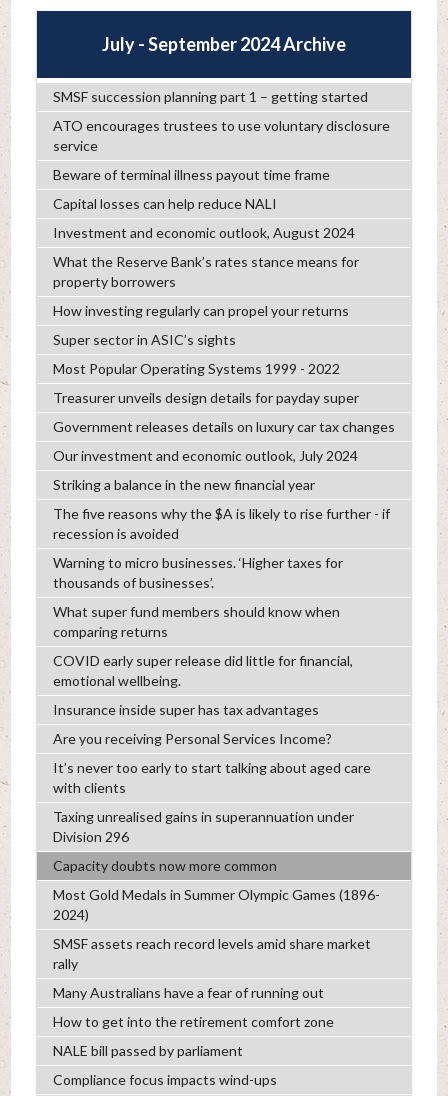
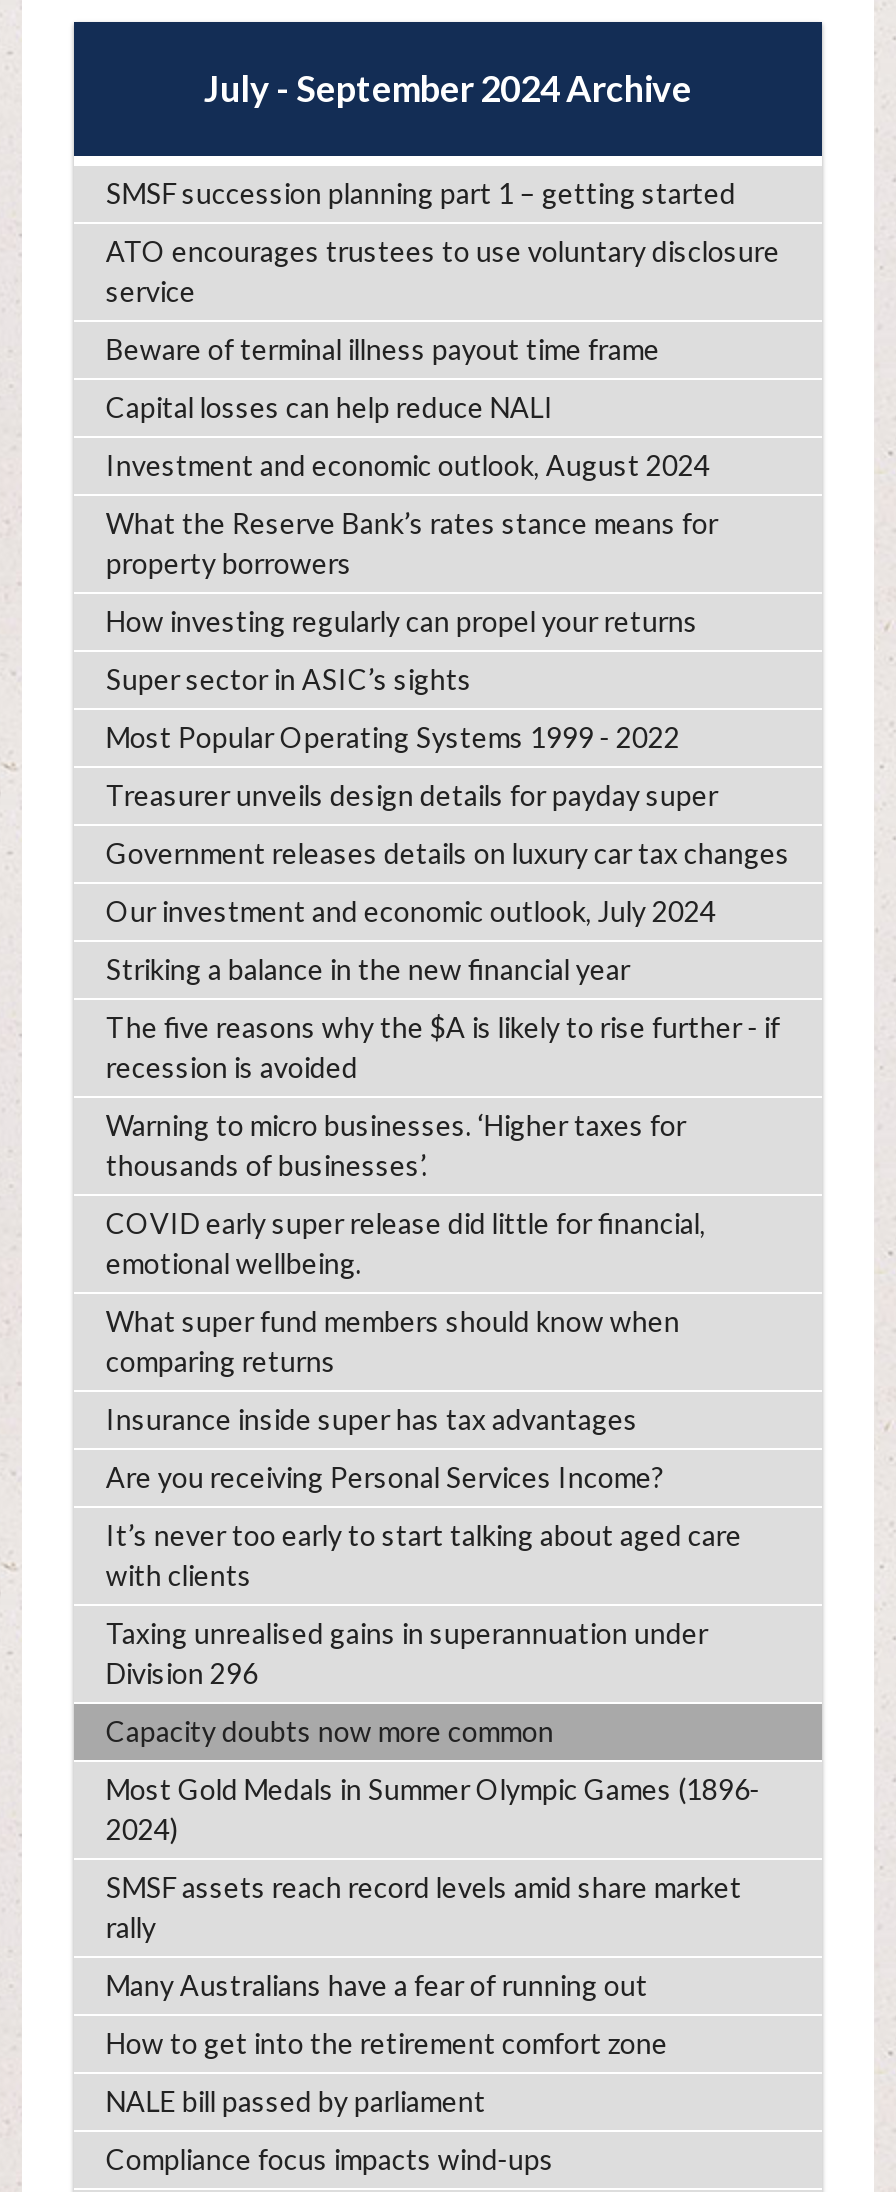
moved [53,603,340,640] -> [106,1305,680,1379]: What super fund members should know when | comparing returns
moved [53,652,353,689] -> [106,1207,706,1281]: COVID early super release did little for financial, | emotional wellbeing.

